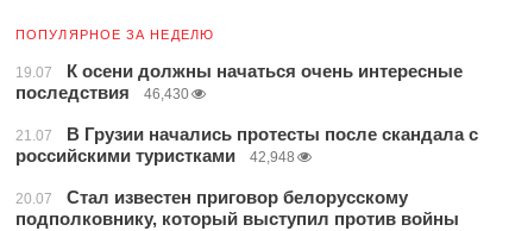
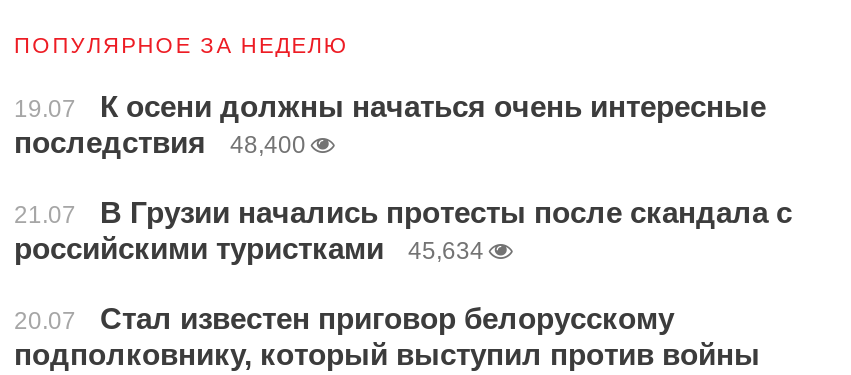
[15,82,189,102] последствия 46,430 -> [14,125,306,159] последствия 48,400
[15,145,295,166] российскими туристками 42,948 -> [14,231,484,265] российскими туристками 45,634

